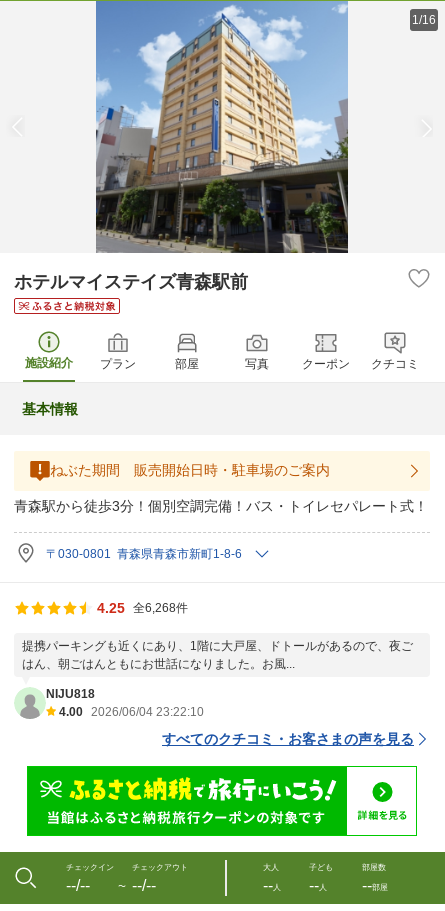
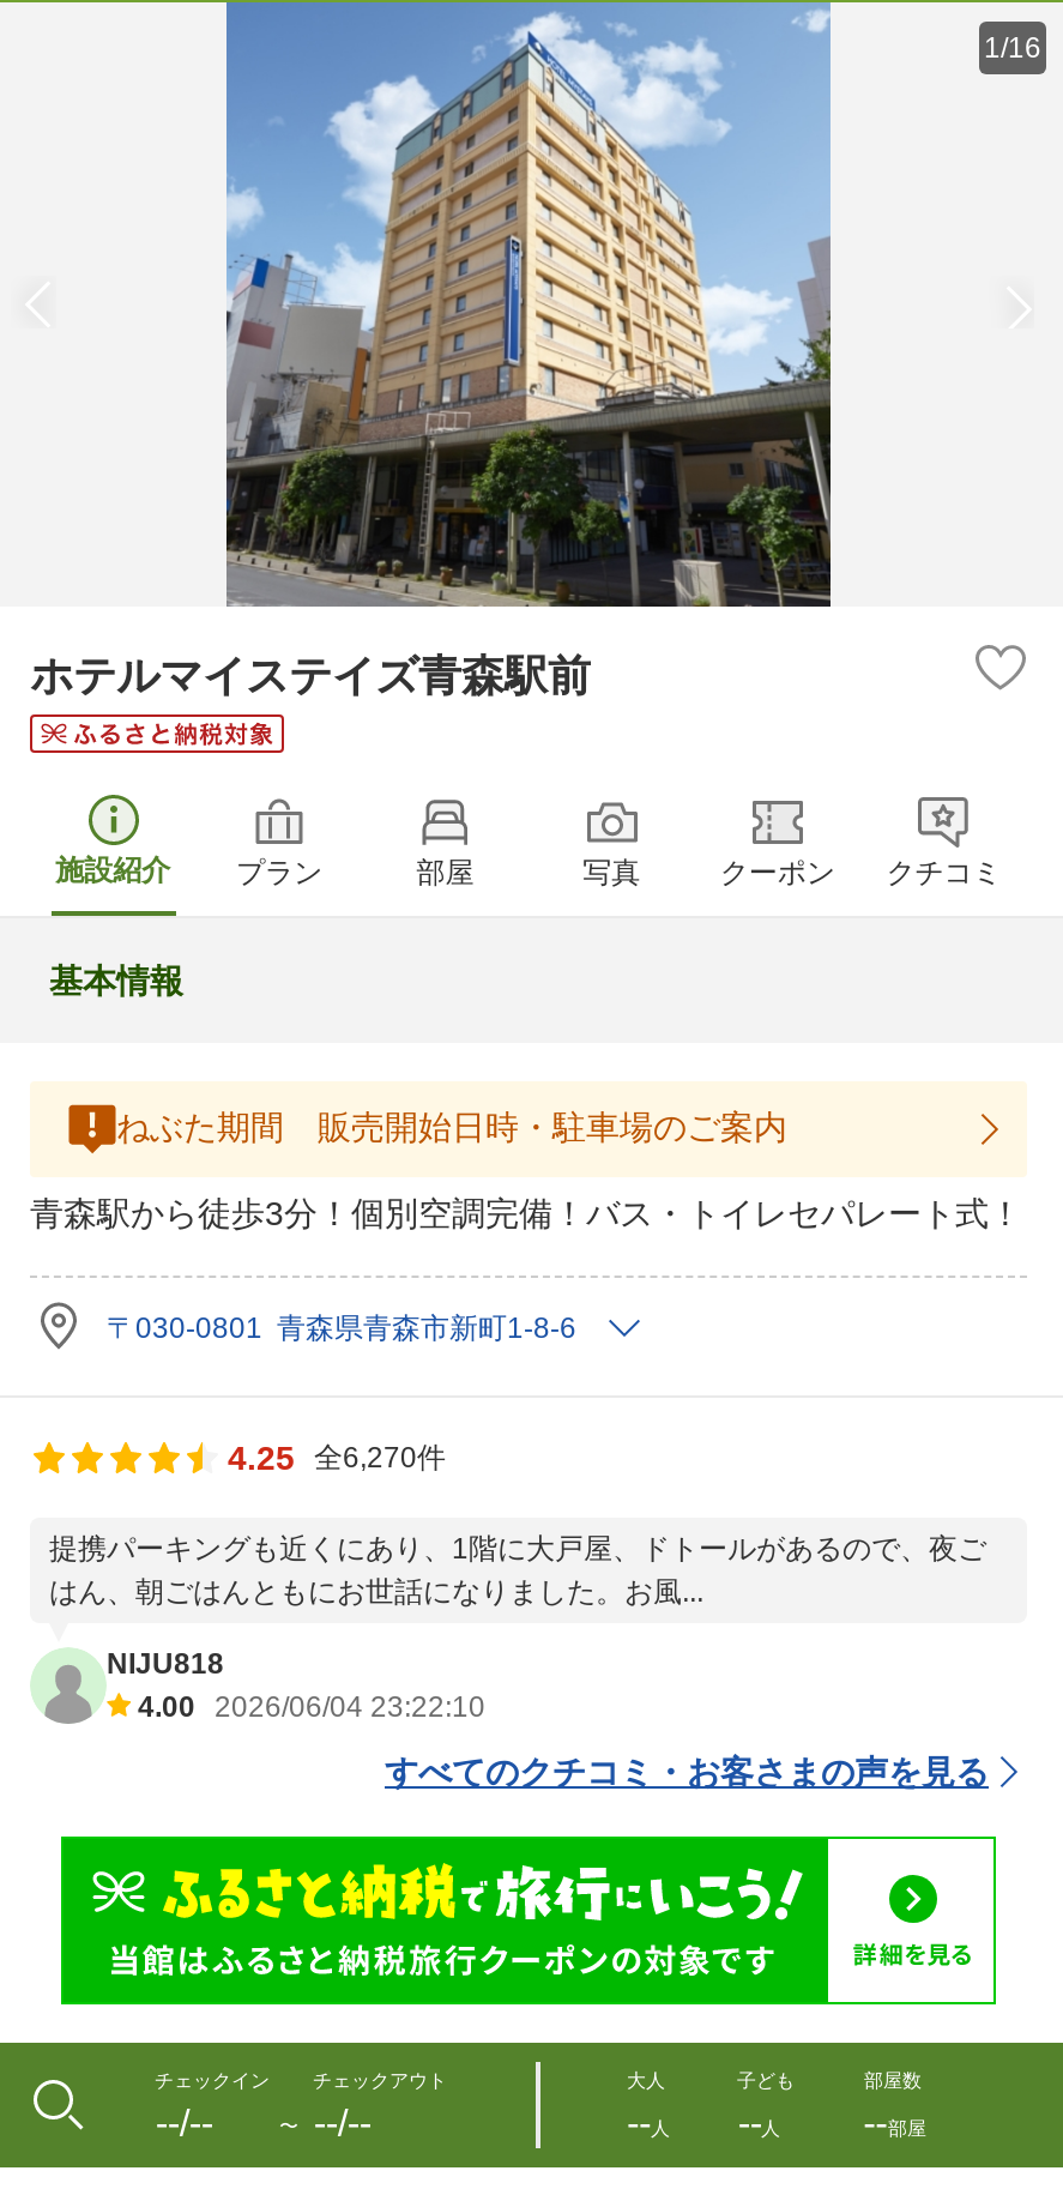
[96,600,187,616] 4.25 全6,268件 -> [228,1439,446,1477] 4.25 全6,270件

